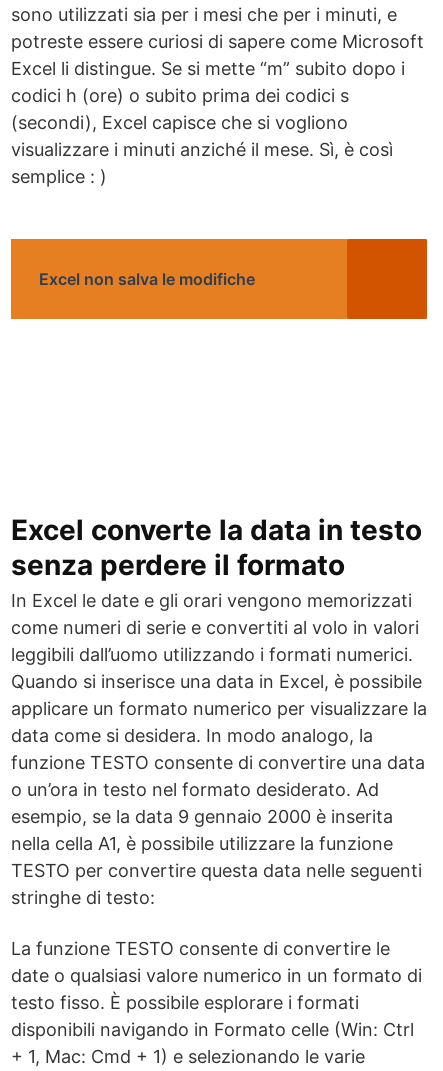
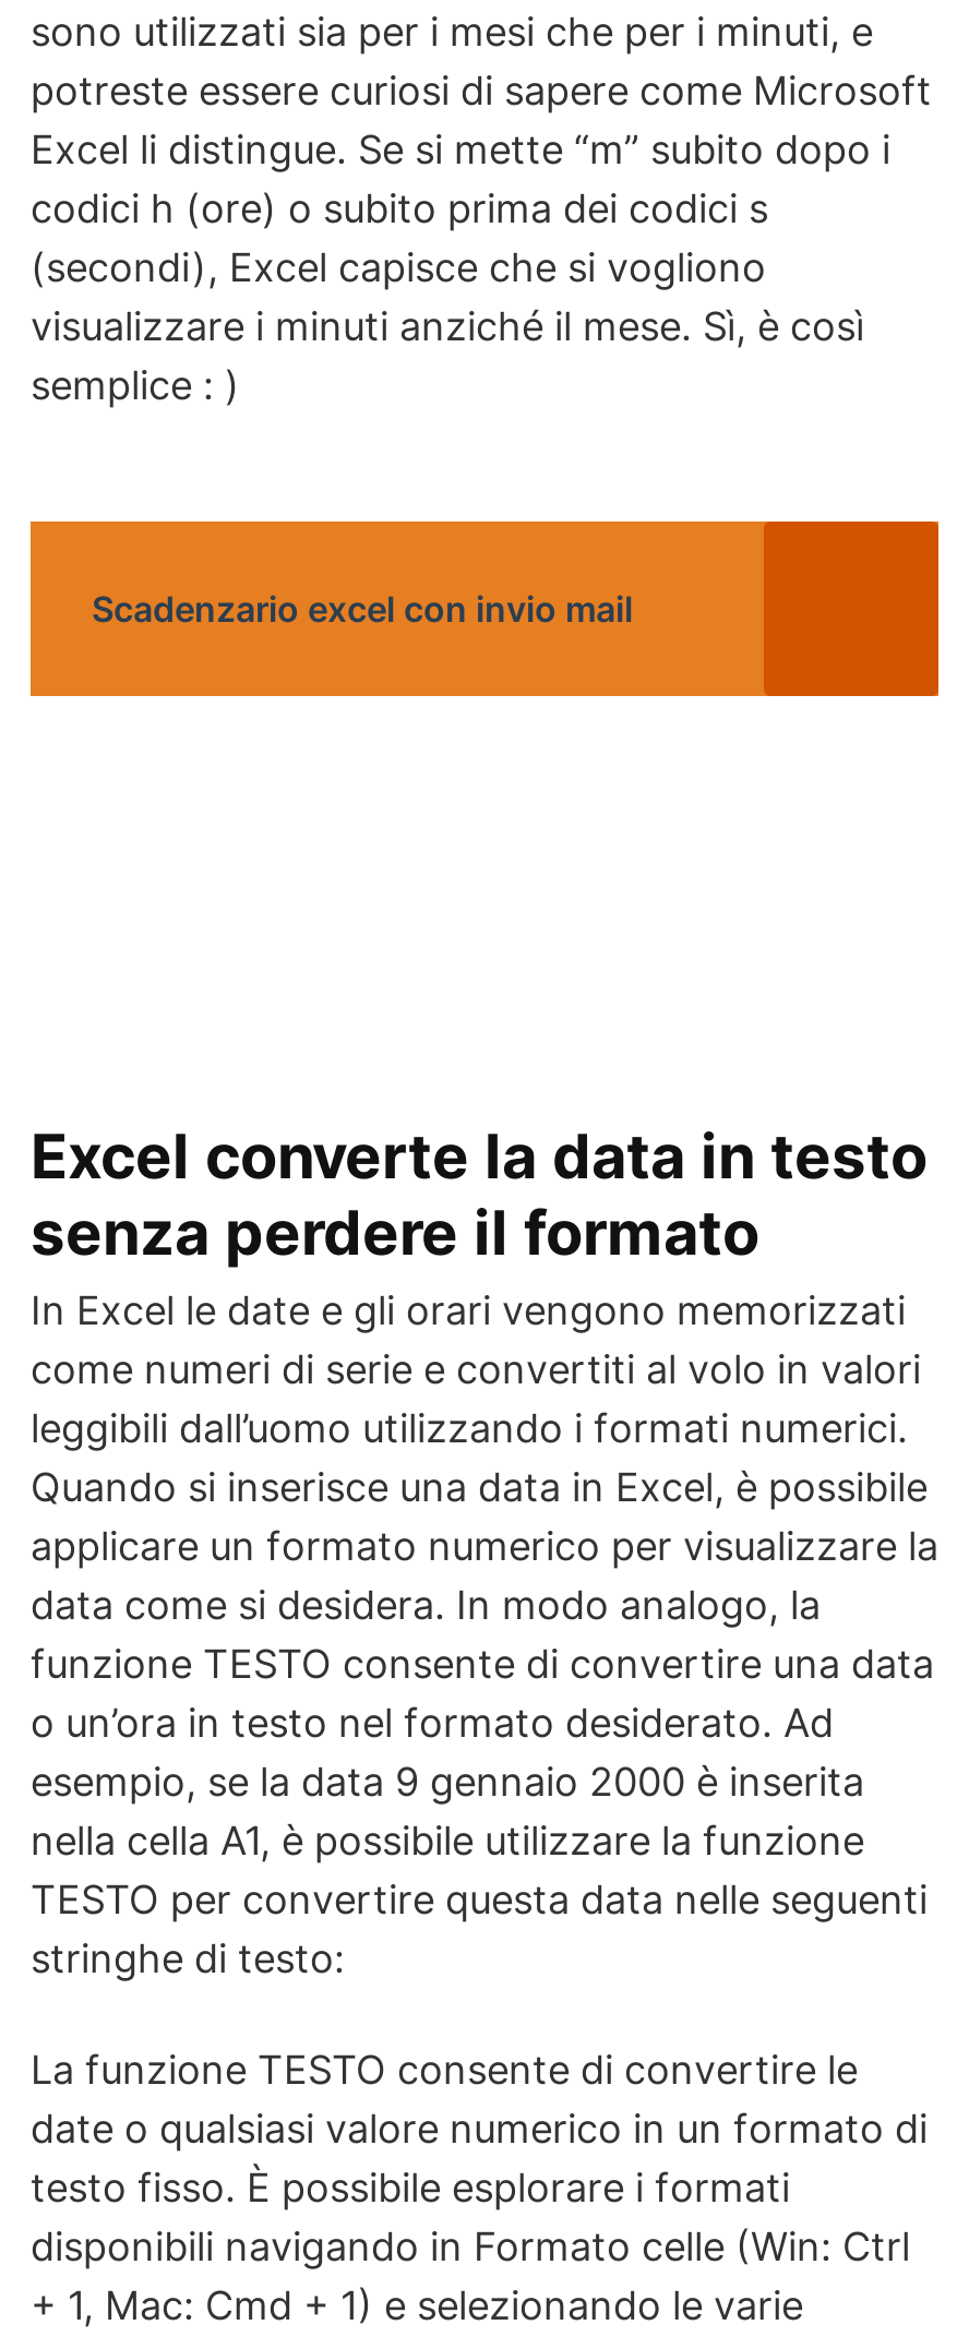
[39,269,255,289] Excel non salva le modifiche -> [92,587,633,631] Scadenzario excel con invio mail

